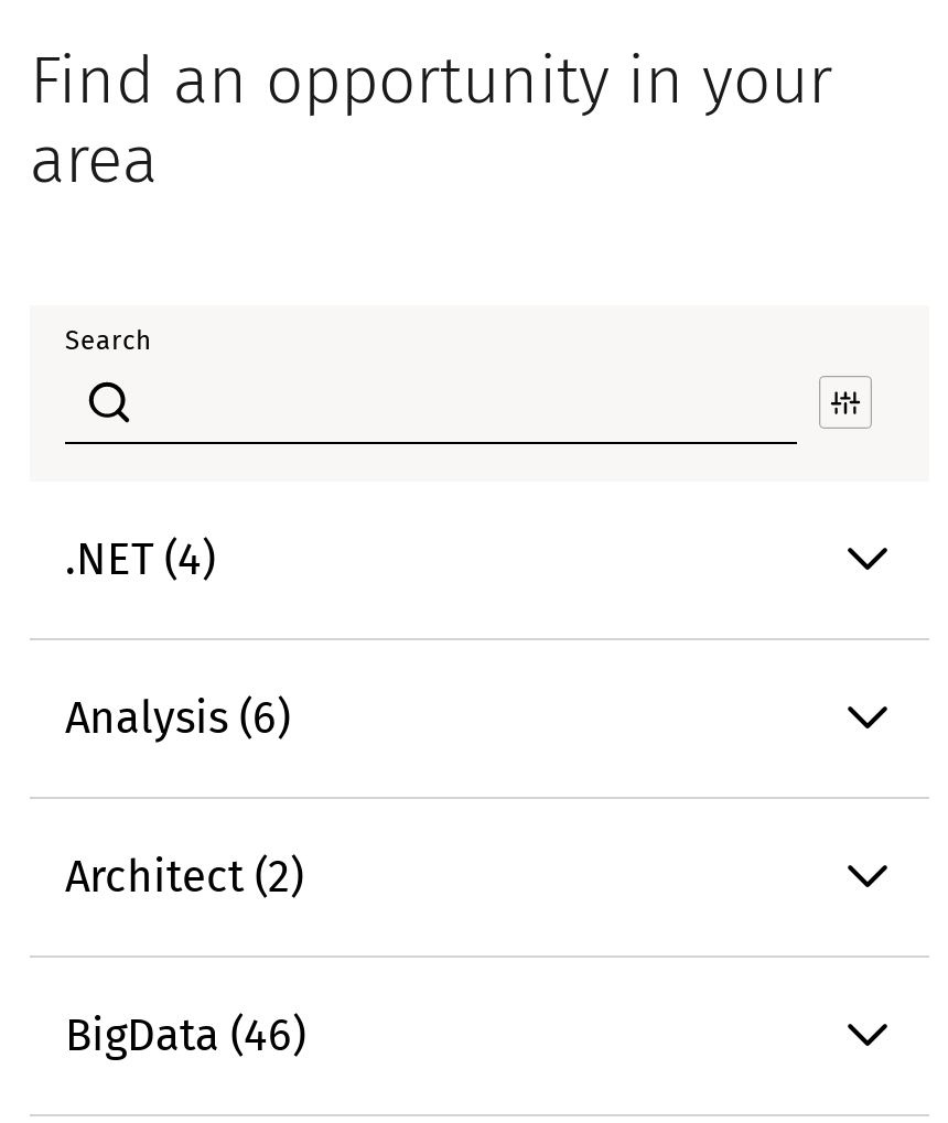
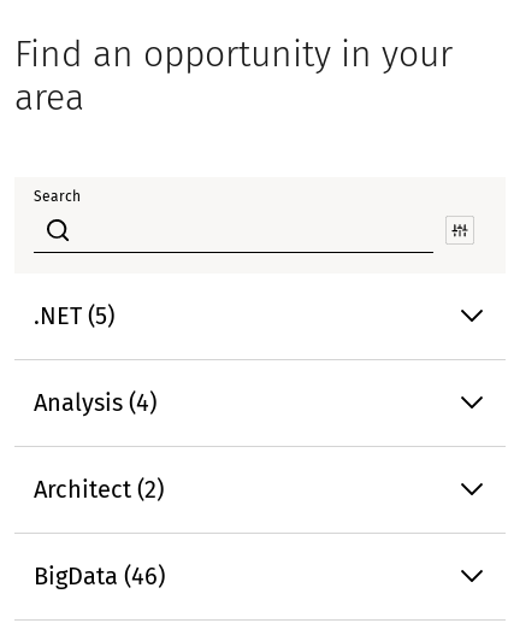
[65,533,215,585] .NET (4) -> [34,301,114,330] .NET (5)
[65,691,290,744] Analysis (6) -> [34,388,156,417] Analysis (4)

